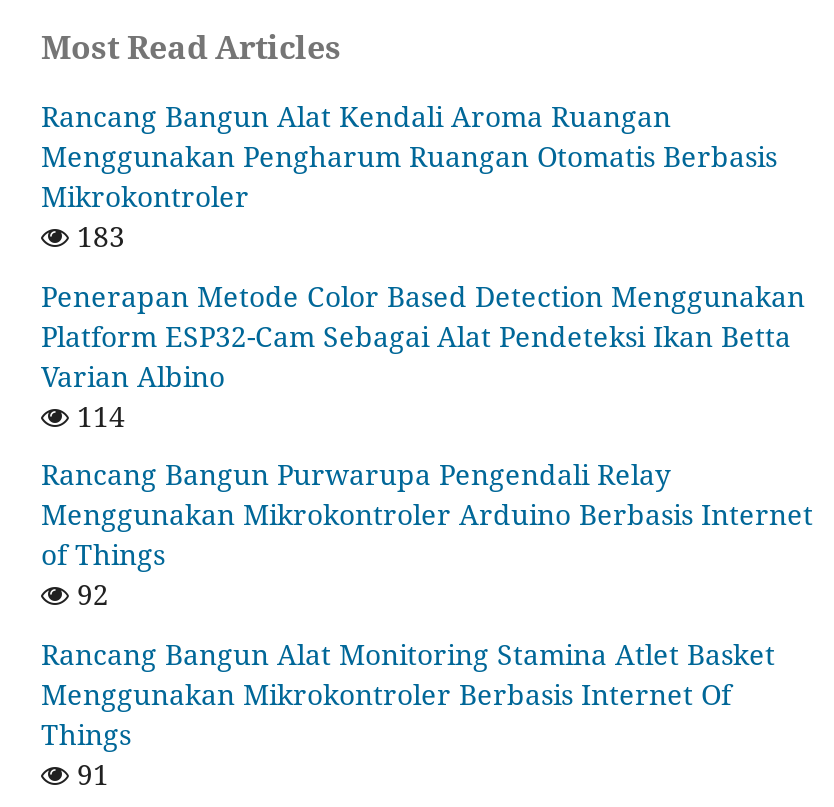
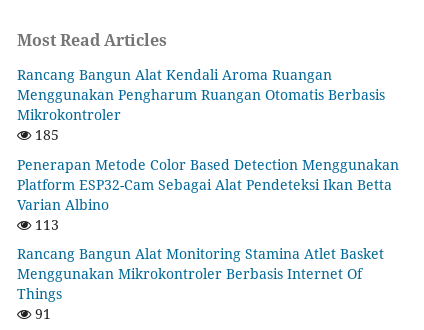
[69,216,125,254] 183 -> [31,124,59,143] 185
[41,396,813,614] 114 | Rancang Bangun Purwarupa Pengendali Relay | Menggunakan Mikrokontroler Arduino Berbasis Internet | of Things | 92 -> [31,214,59,233] 113

